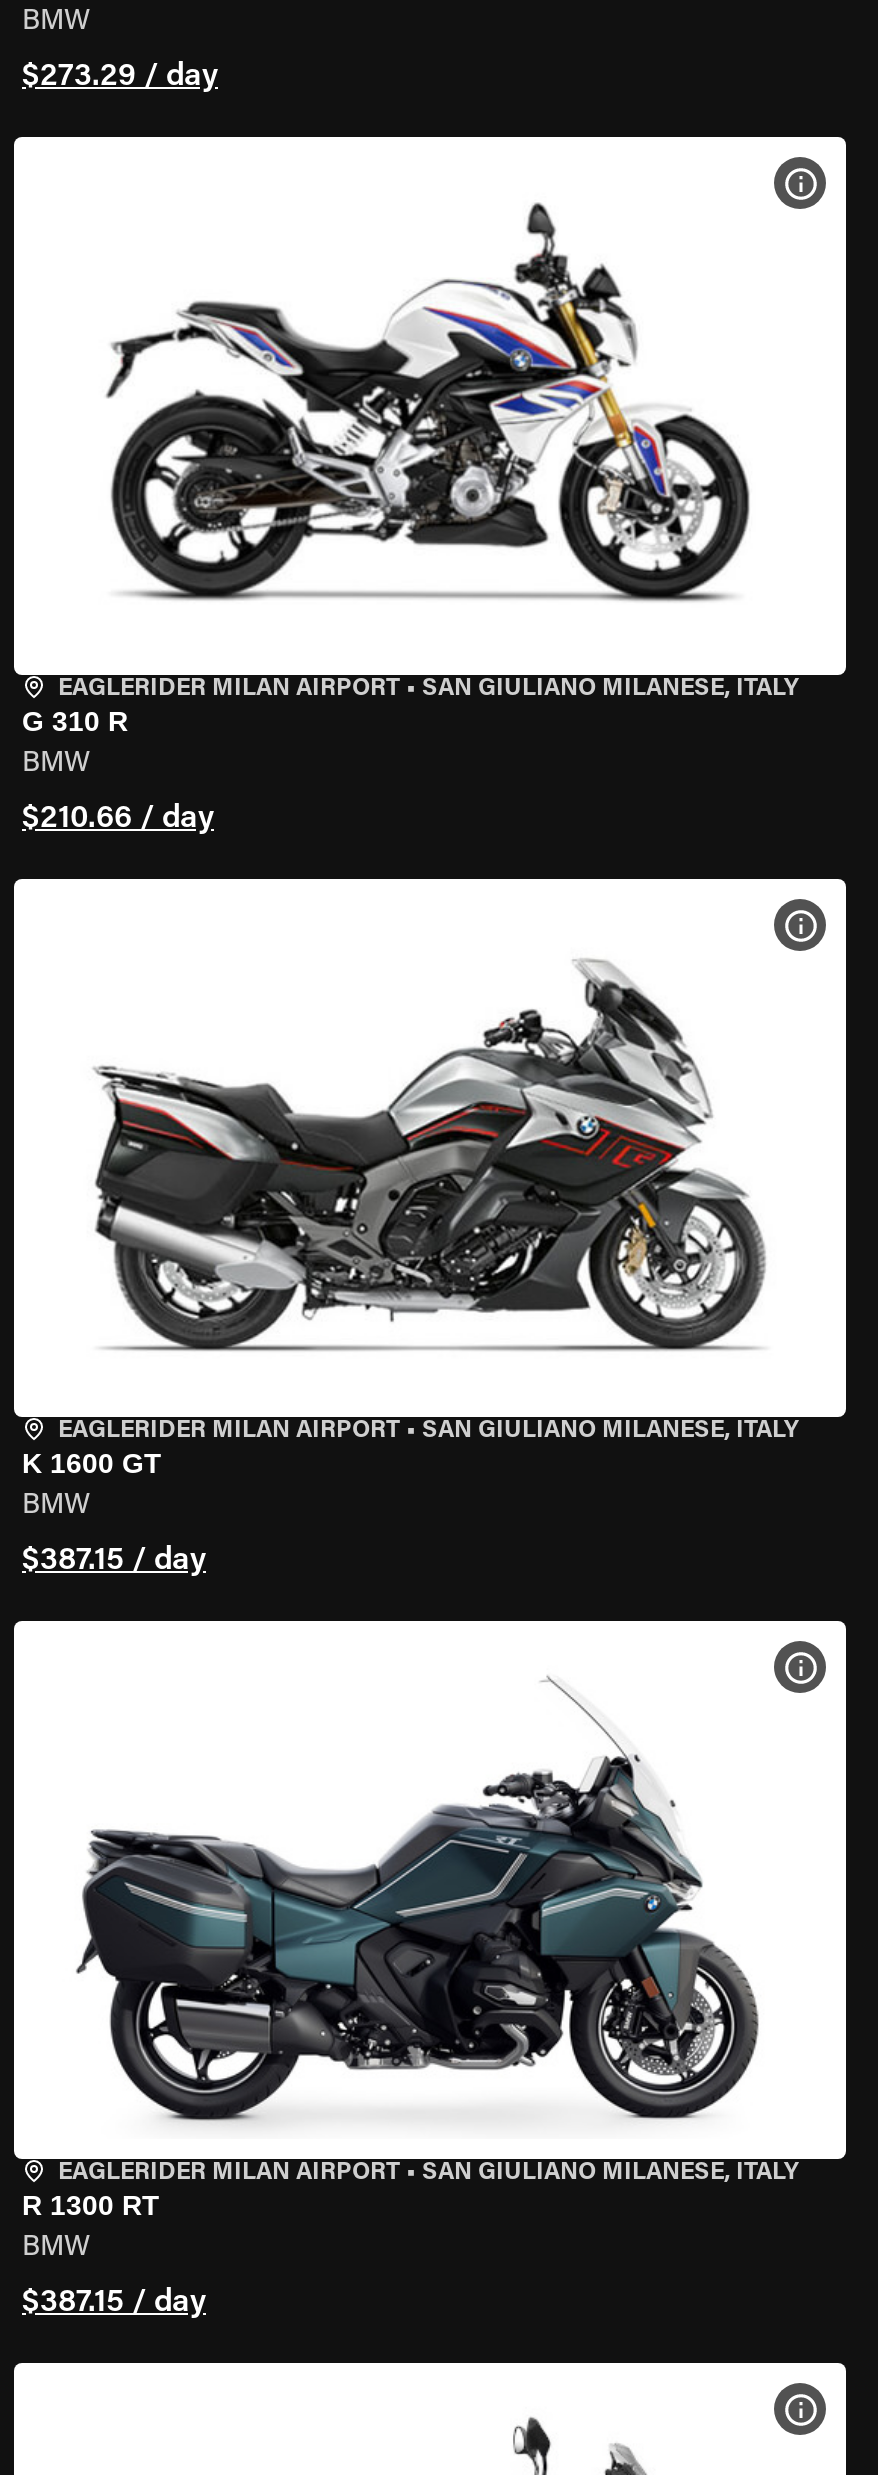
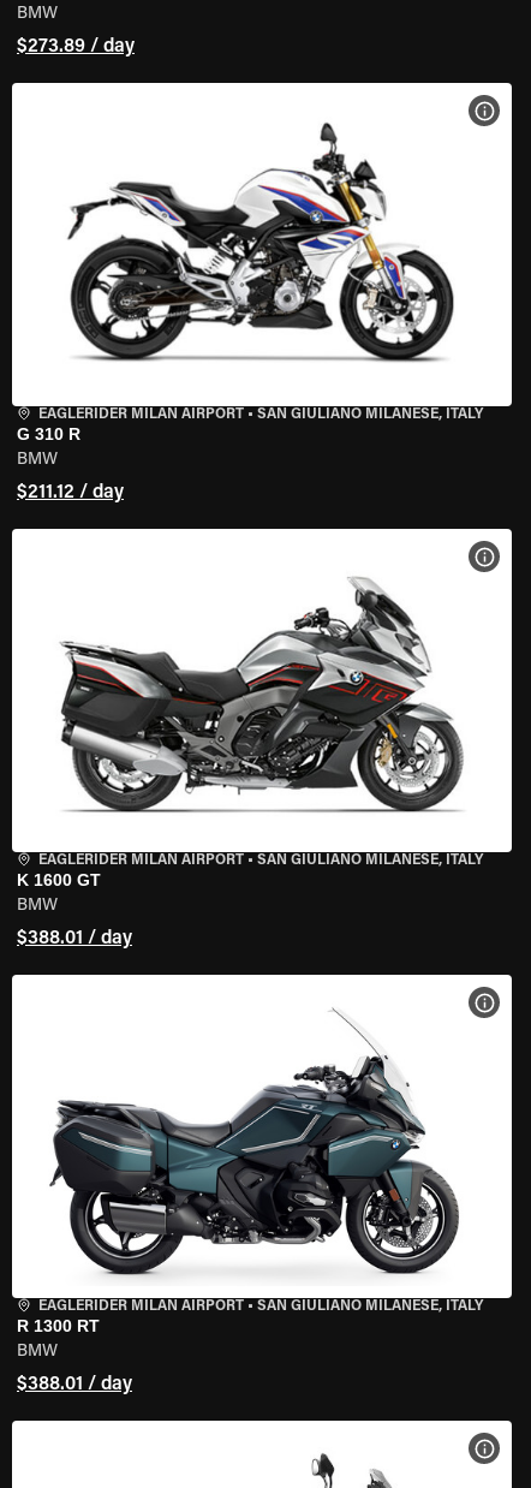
[22,61,218,93] $273.29 / day -> [17,37,135,56] $273.89 / day
[22,803,214,835] $210.66 / day -> [17,483,124,502] $211.12 / day
[22,1545,206,1577] $387.15 / day -> [17,929,132,948] $388.01 / day
[22,2287,206,2319] $387.15 / day -> [17,1375,132,1394] $388.01 / day

